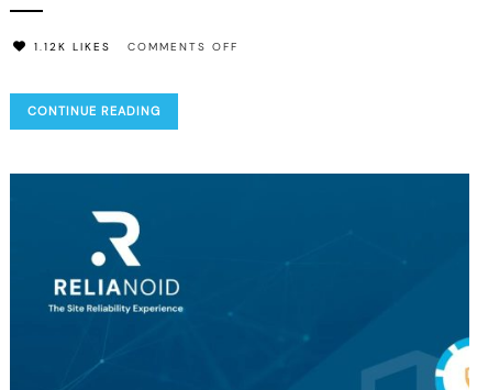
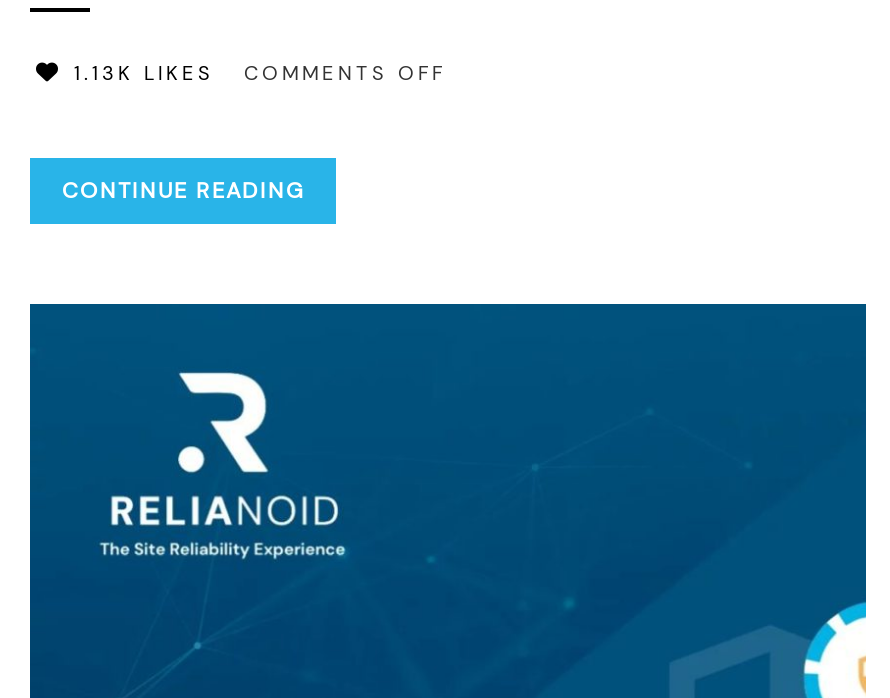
[34,40,111,54] 1.12K LIKES -> [74,60,214,86] 1.13K LIKES

